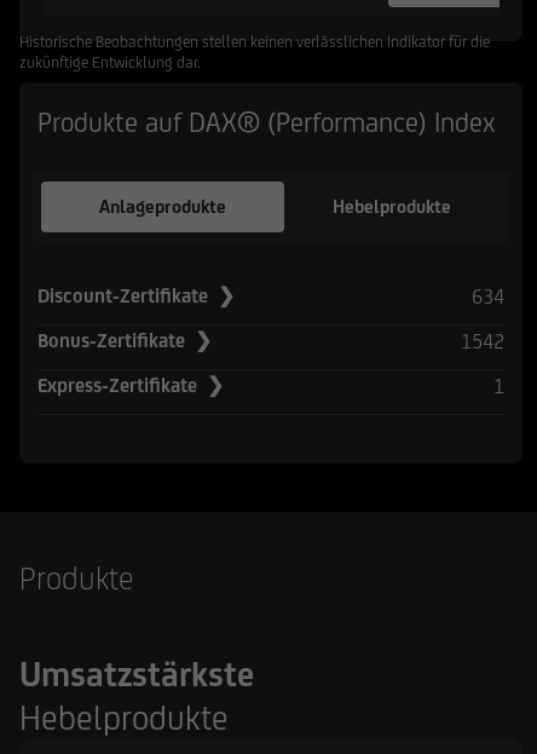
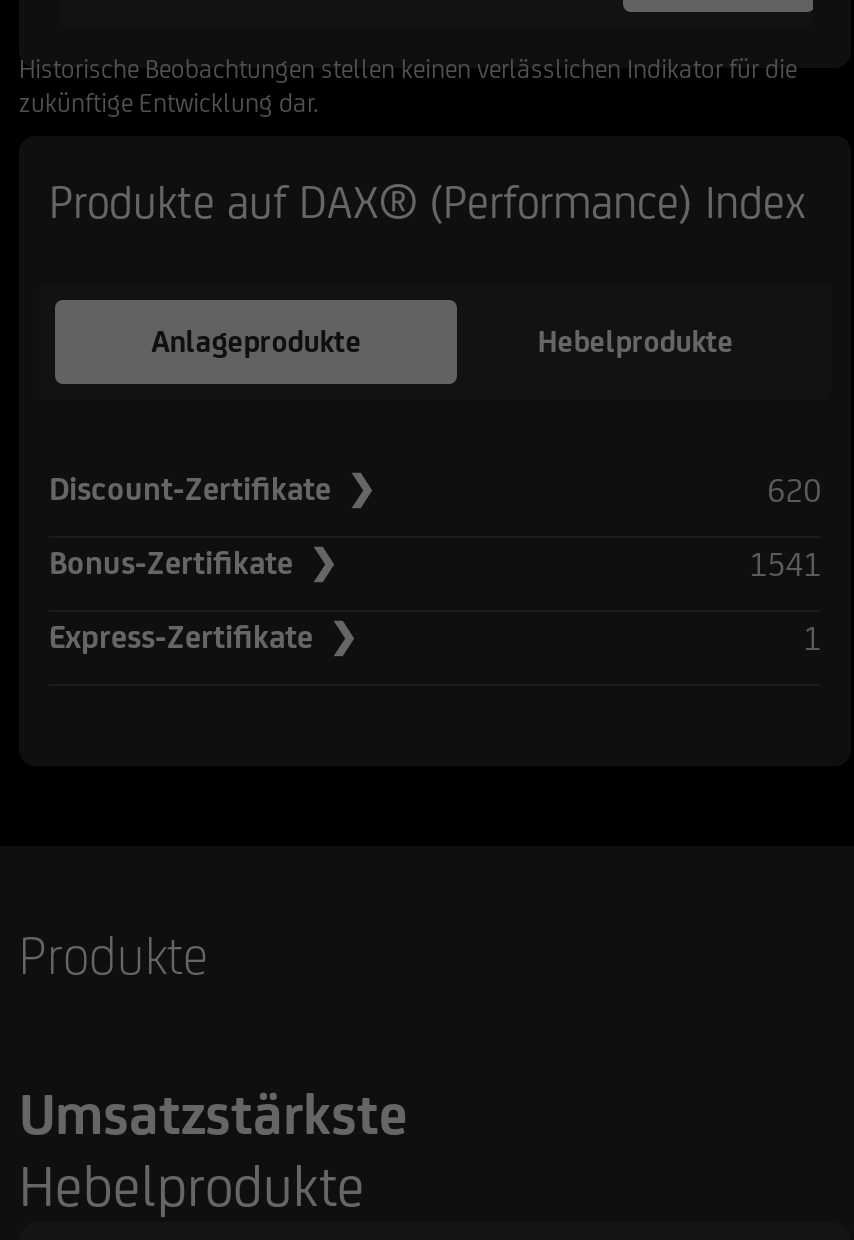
[472,284,504,308] 634 -> [767,470,821,510] 620
[461,329,504,353] 1542 -> [749,544,821,584] 1541

